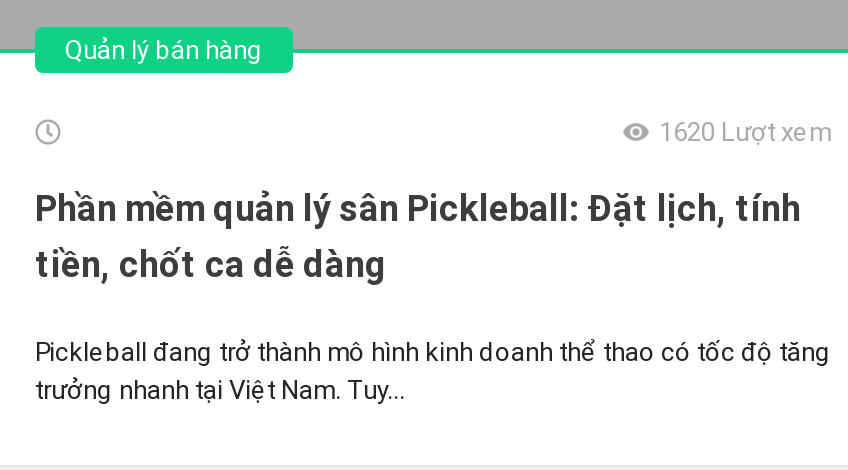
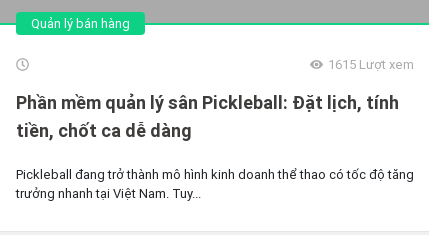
[659,115,831,149] 1620 Lượt xem -> [328,56,414,73] 1615 Lượt xem

